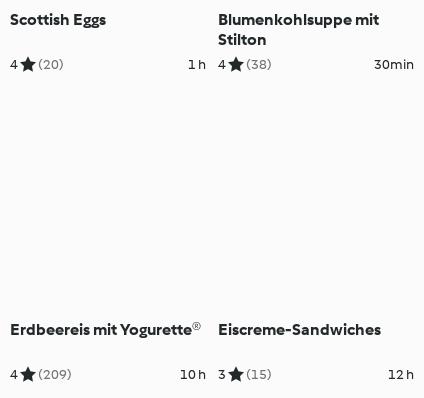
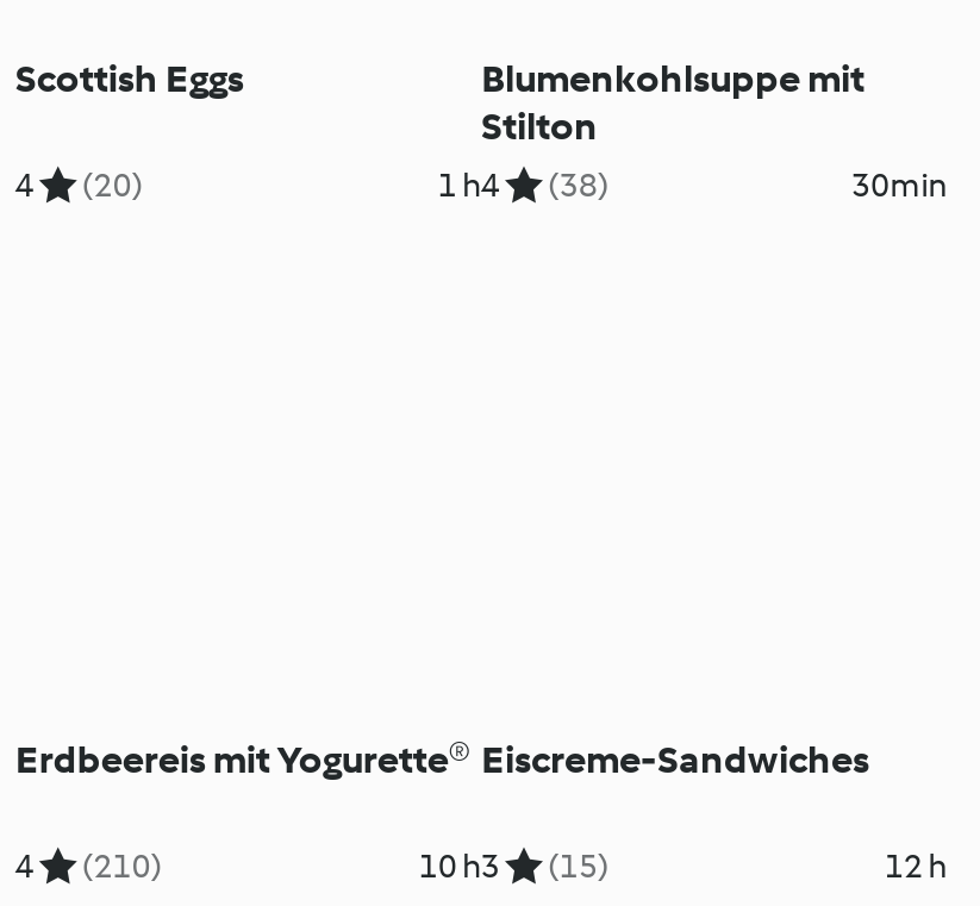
[10,366,72,383] 4 (209) -> [15,847,163,888] 4 (210)

